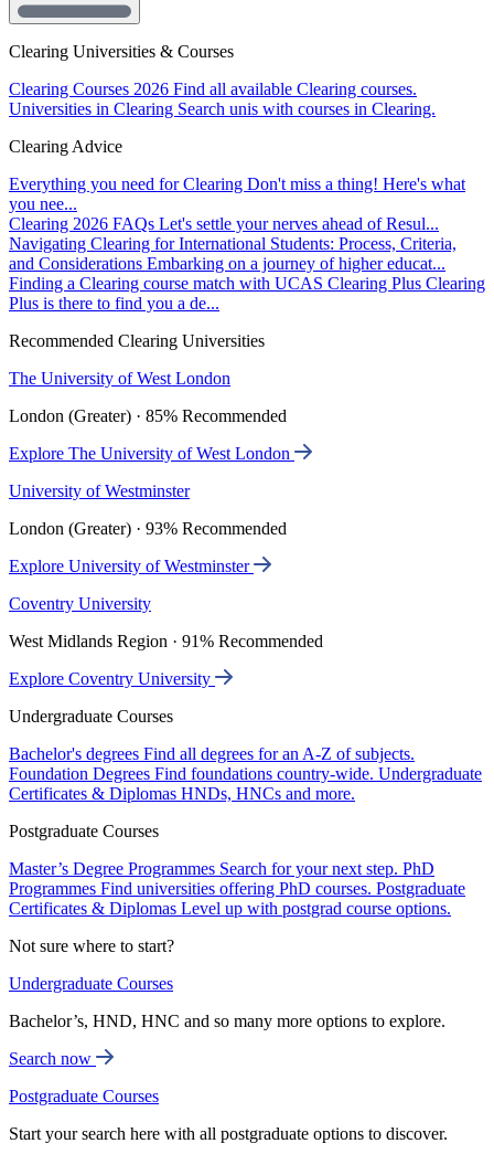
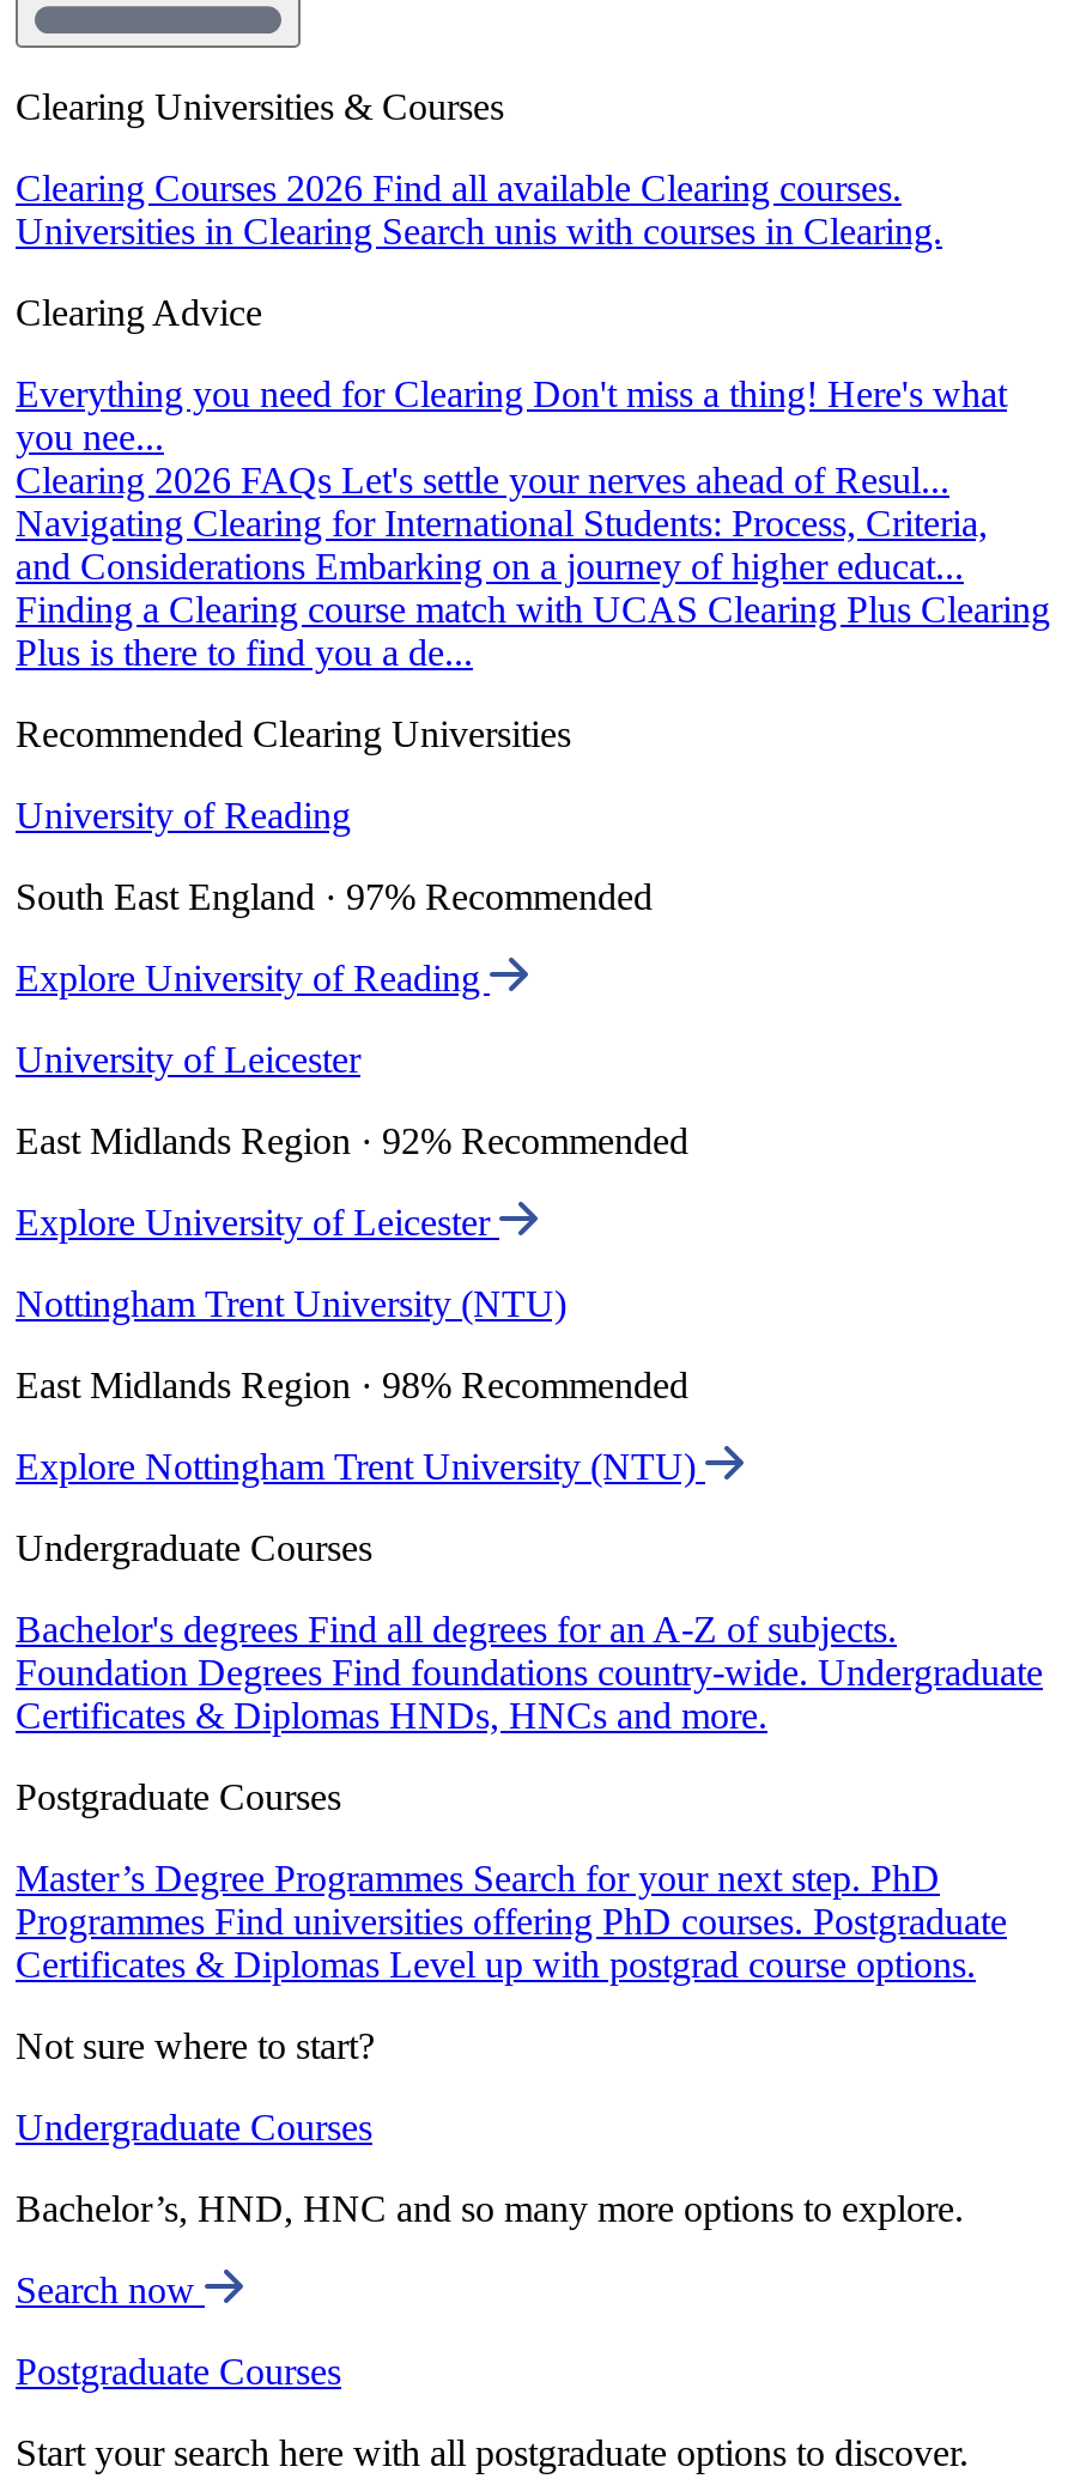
[9,369,230,388] The University of West London -> [16,795,351,836] University of Reading
[9,406,287,425] London (Greater) · 85% Recommended -> [16,876,653,917] South East England · 97% Recommended
[9,444,294,463] Explore The University of West London -> [16,958,490,999] Explore University of Reading
[9,482,190,500] University of Westminster -> [16,1039,360,1080] University of Leicester
[9,519,287,538] London (Greater) · 93% Recommended -> [16,1121,688,1161] East Midlands Region · 92% Recommended
[9,557,254,575] Explore University of Westminster -> [16,1202,499,1243] Explore University of Leicester
[9,594,151,613] Coventry University -> [16,1283,566,1324] Nottingham Trent University (NTU)
[9,632,323,651] West Midlands Region · 91% Recommended -> [16,1365,688,1406] East Midlands Region · 98% Recommended
[9,669,215,688] Explore Coventry University -> [16,1446,705,1487] Explore Nottingham Trent University (NTU)

